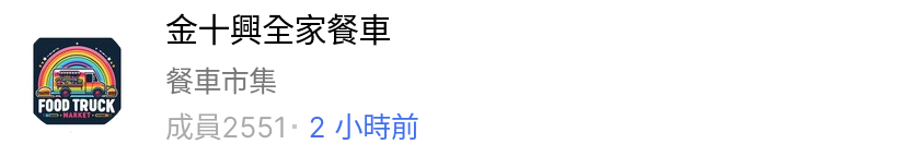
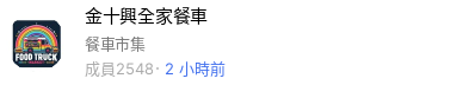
[165,109,419,144] 成員2551 2 小時前 -> [85,59,225,78] 成員2548 2 小時前

